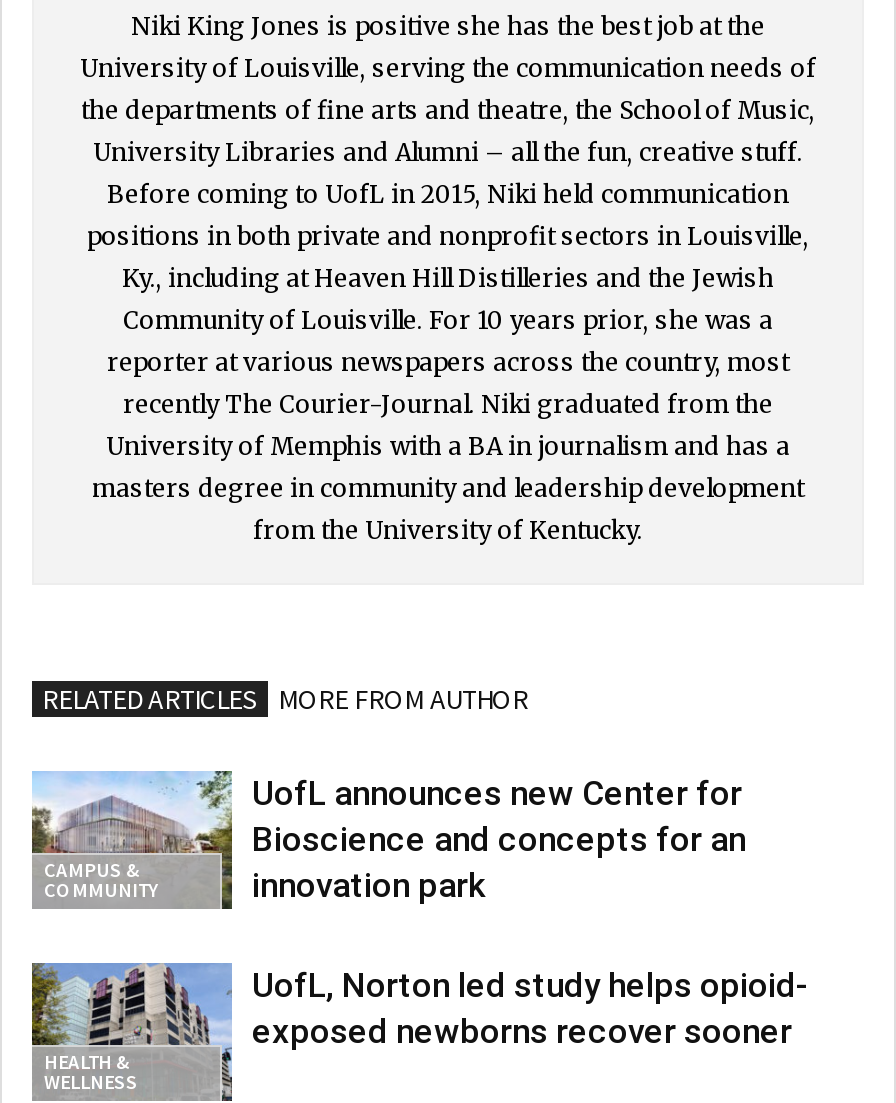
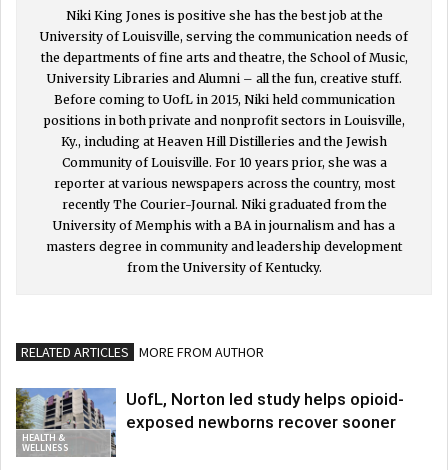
[30,769,224,903] [image] | CAMPUS & | COMMUNITY -> none
[252,773,746,905] UofL announces new Center for | Bioscience and concepts for an | innovation park -> none

